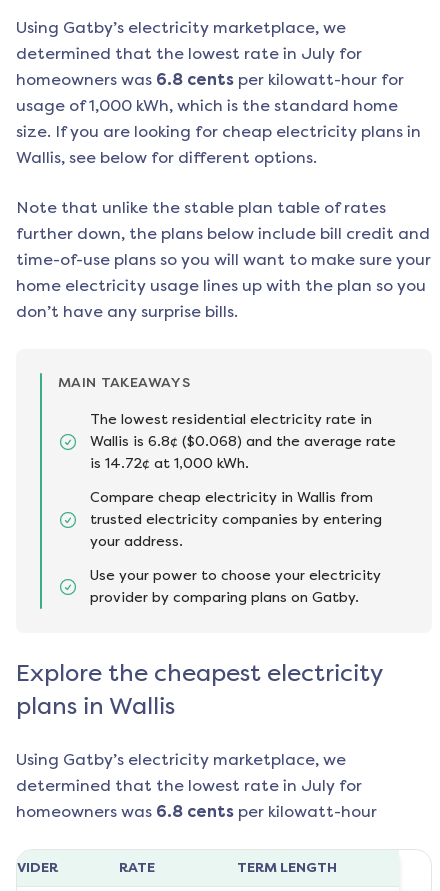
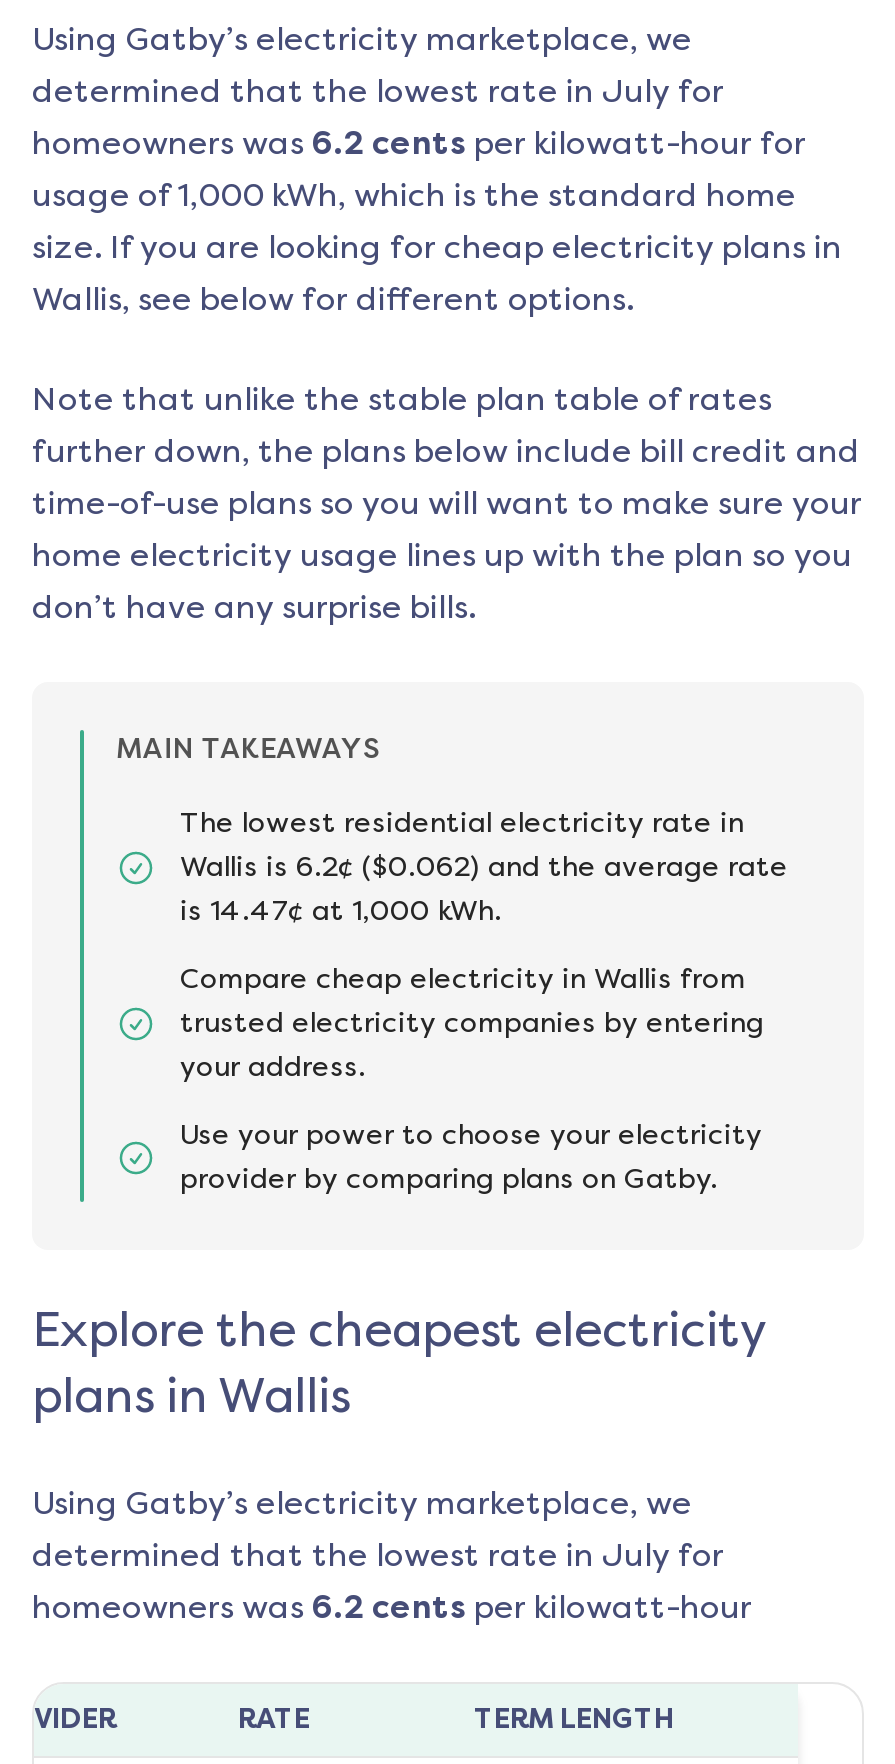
[16,70,404,89] homeowners was 6.8 cents per kilowatt-hour for -> [32,125,806,163] homeowners was 6.2 cents per kilowatt-hour for
[90,433,396,450] Wallis is 6.8¢ ($0.068) and the average rate -> [180,851,788,885] Wallis is 6.2¢ ($0.062) and the average rate
[90,455,249,472] is 14.72¢ at 1,000 kWh. -> [180,895,502,929] is 14.47¢ at 1,000 kWh.
[16,802,377,821] homeowners was 6.8 cents per kilowatt-hour -> [32,1589,752,1627] homeowners was 6.2 cents per kilowatt-hour

